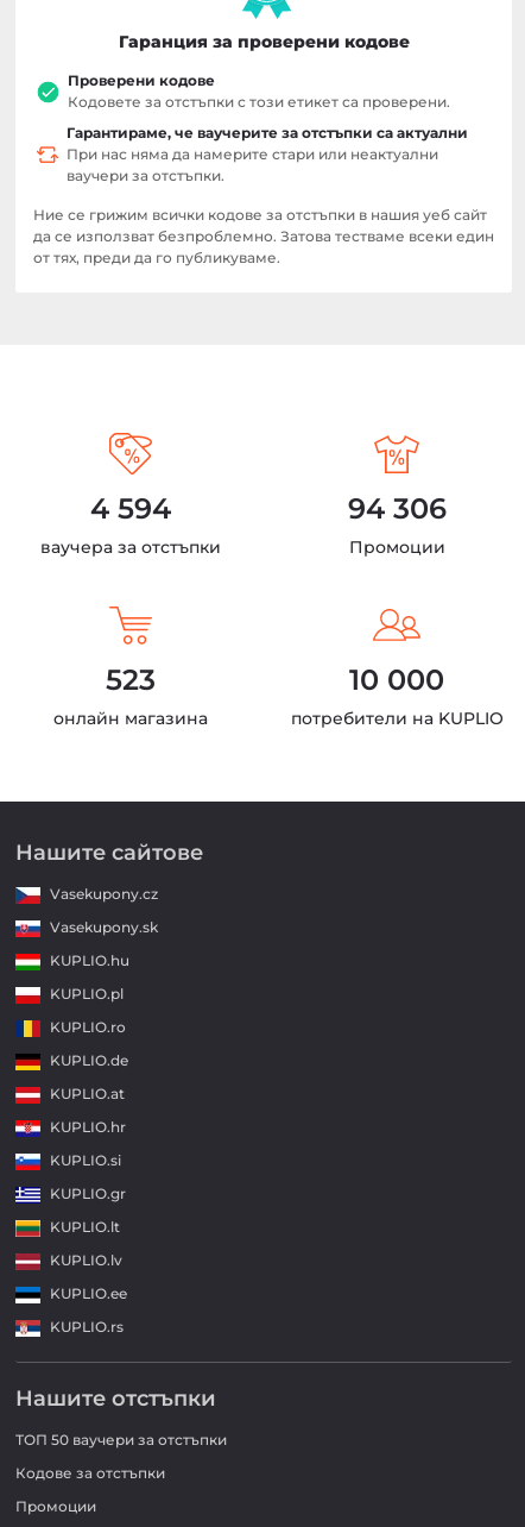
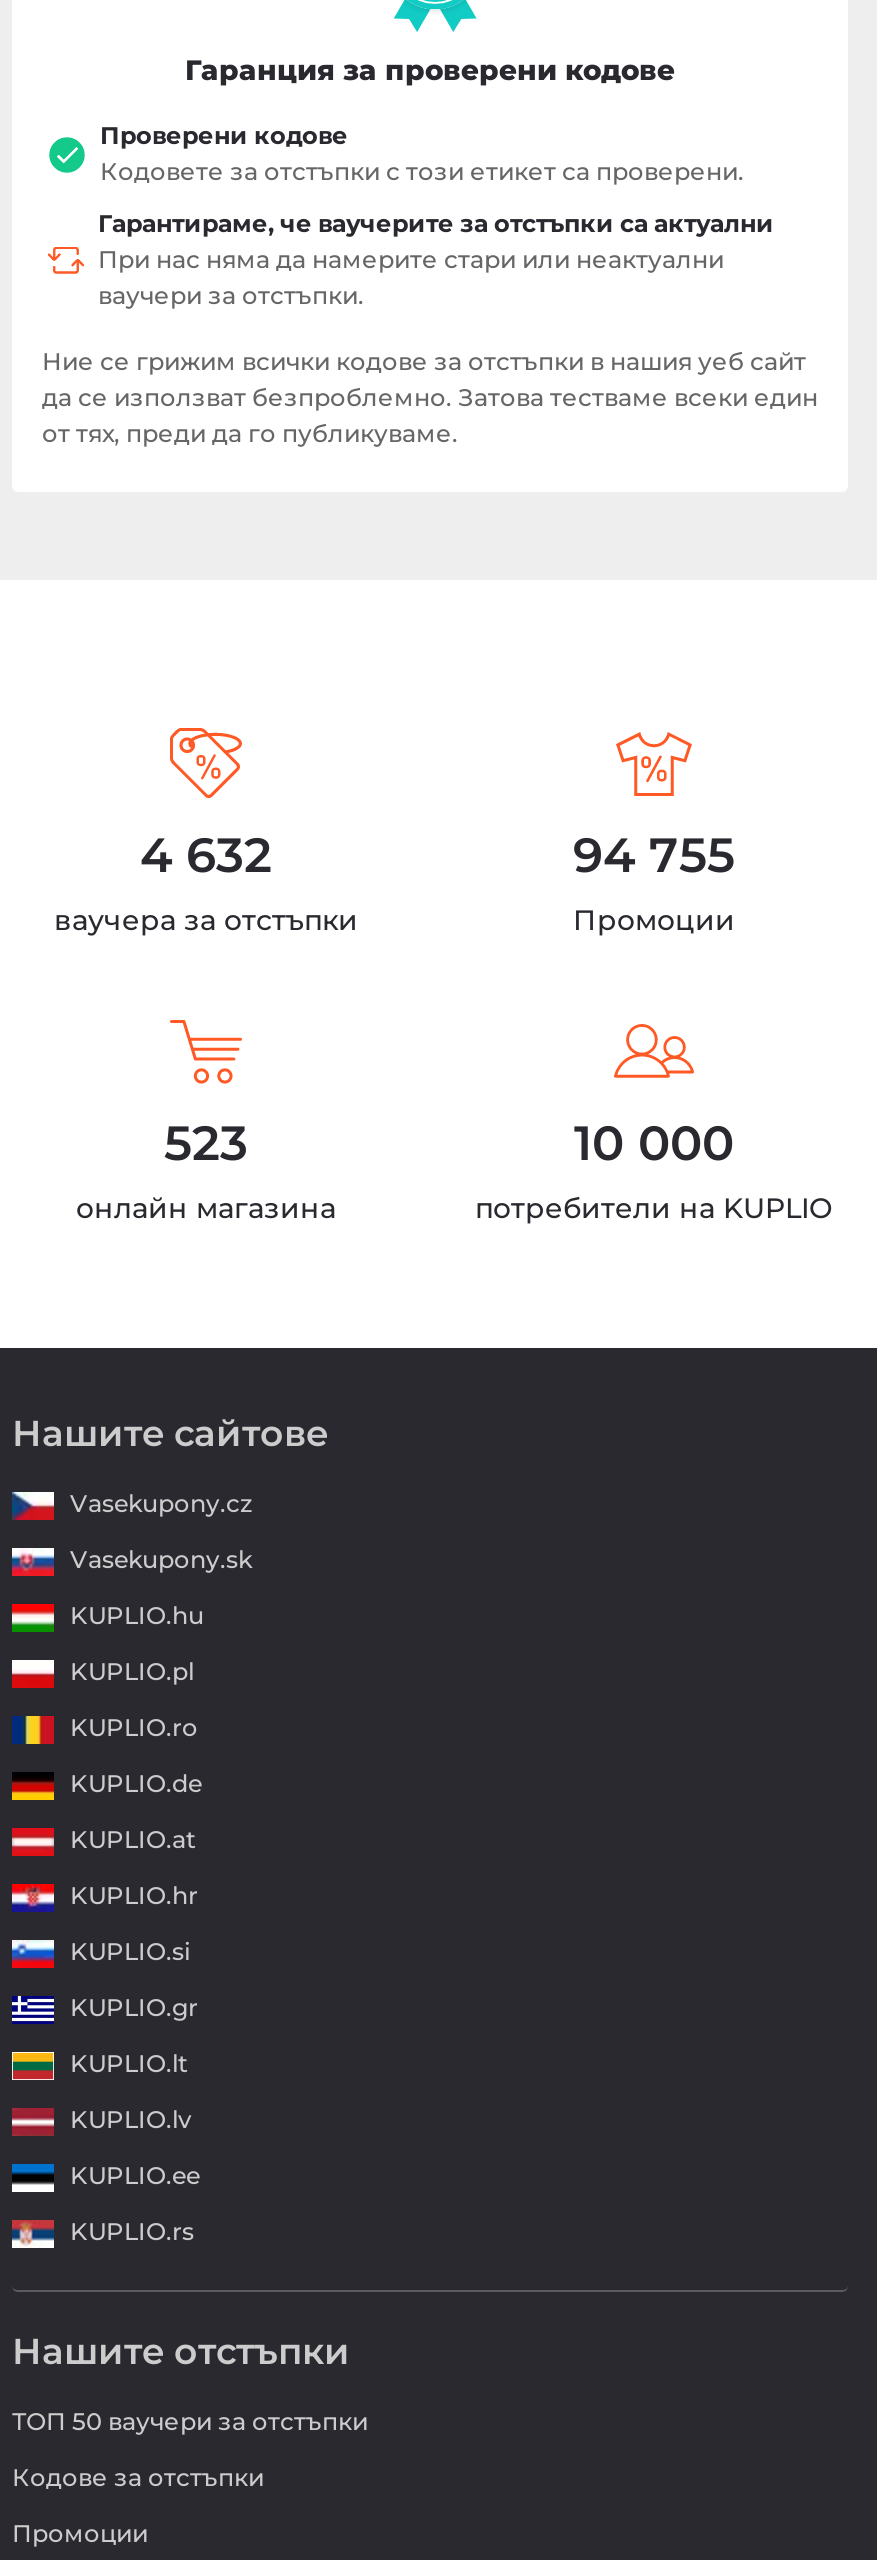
[90,491,171,526] 4 594 -> [140,826,272,884] 4 632
[347,491,446,526] 94 306 -> [573,826,735,884] 94 755

